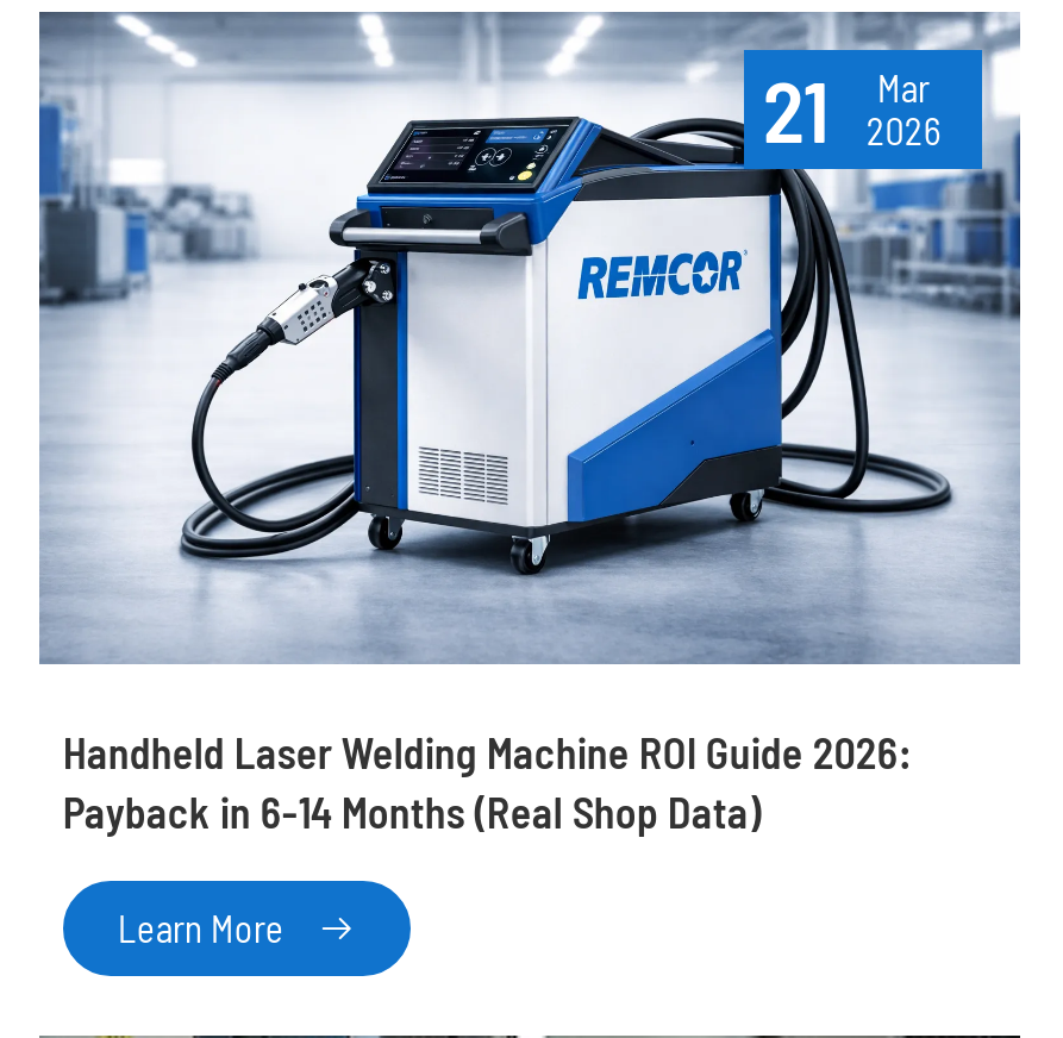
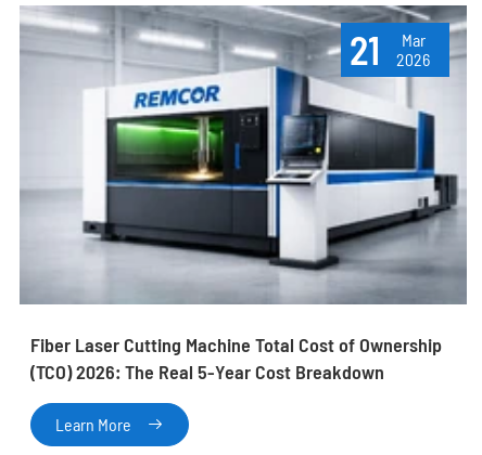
[37,11,1023,839] [image] | Handheld Laser Welding Machine ROI Guide 2026: | Payback in 6-14 Months (Real Shop Data) -> [20,5,468,383] [image] | Fiber Laser Cutting Machine Total Cost of Ownership | (TCO) 2026: The Real 5-Year Cost Breakdown

